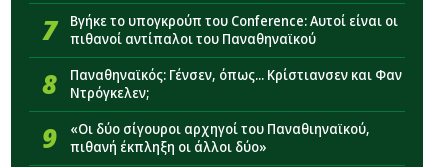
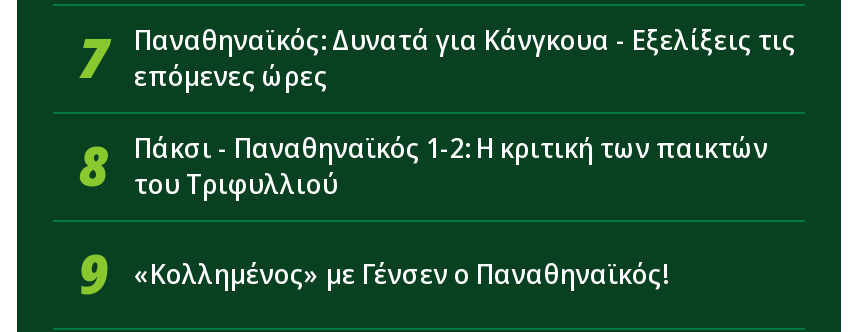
[69,12,397,48] Βγήκε το υπογκρούπ του Conference: Αυτοί είναι οι | πιθανοί αντίπαλοι του Παναθηναϊκού -> [134,22,796,94] Παναθηναϊκός: Δυνατά για Κάνγκουα - Εξελίξεις τις | επόμενες ώρες
[69,66,401,102] Παναθηναϊκός: Γένσεν, όπως... Κρίστιανσεν και Φαν | Ντρόγκελεν; -> [134,131,768,203] Πάκσι - Παναθηναϊκός 1-2: Η κριτική των παικτών | του Τριφυλλιού
[69,120,369,156] «Οι δύο σίγουροι αρχηγοί του Παναθιηναϊκού, | πιθανή έκπληξη οι άλλοι δύο» -> [134,257,670,293] «Κολλημένος» με Γένσεν ο Παναθηναϊκός!

